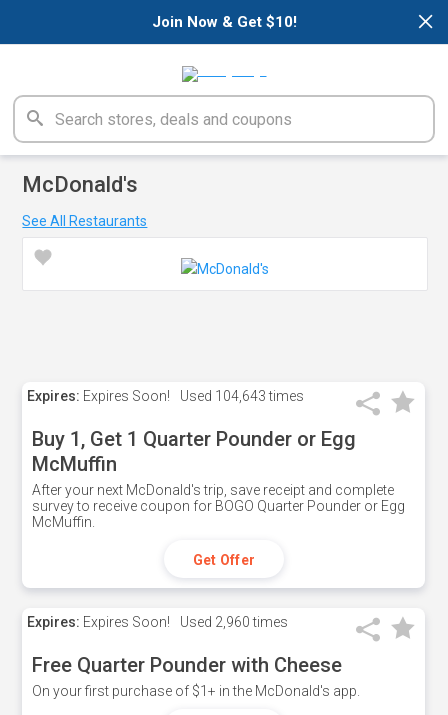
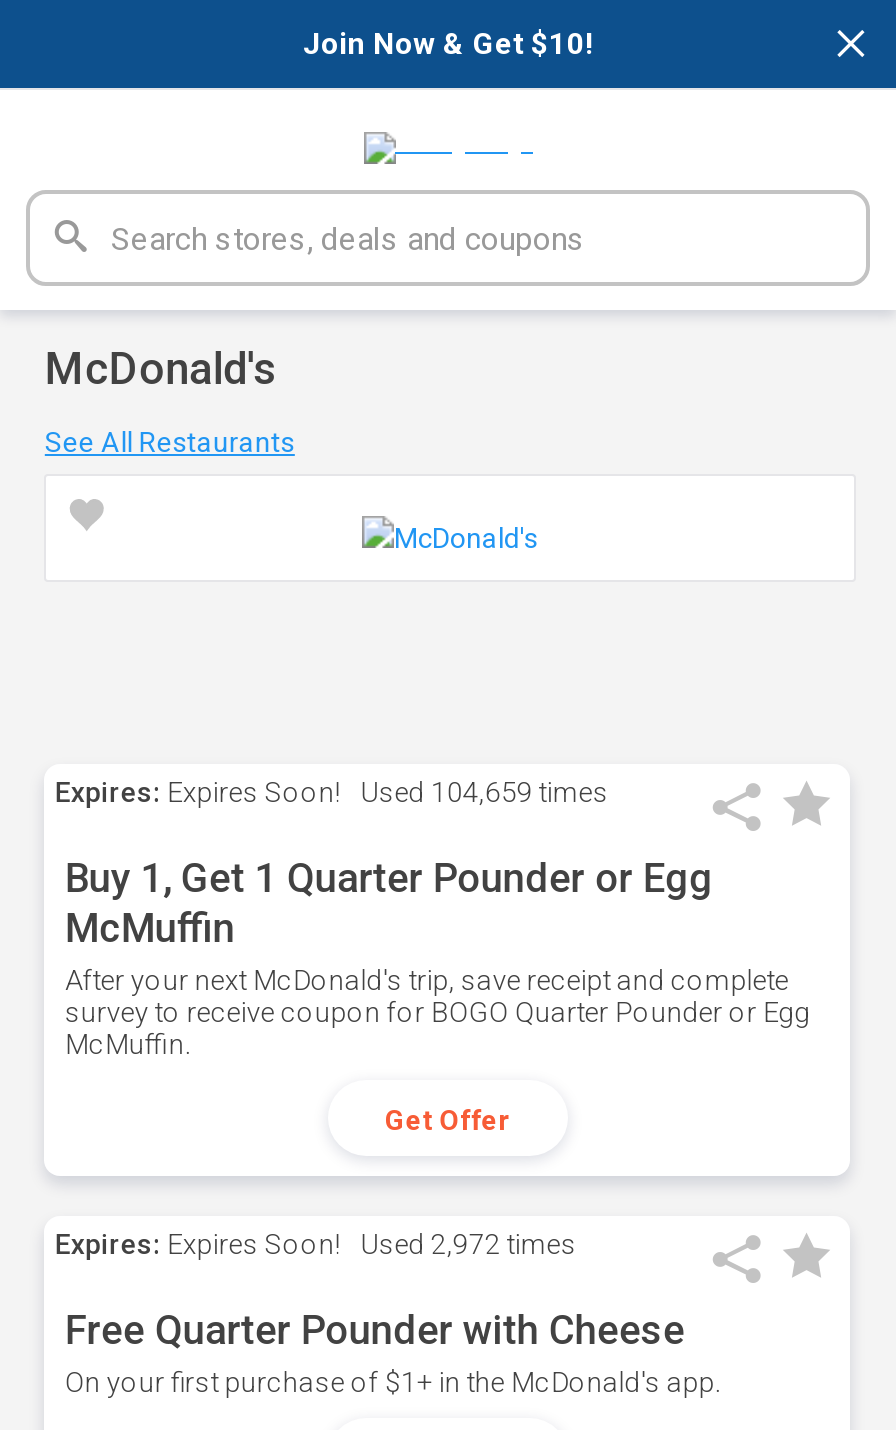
[27,388,304,404] Expires: Expires Soon! Used 104,643 times -> [55,776,609,808] Expires: Expires Soon! Used 104,659 times
[27,614,288,630] Expires: Expires Soon! Used 2,960 times -> [55,1228,577,1260] Expires: Expires Soon! Used 2,972 times

